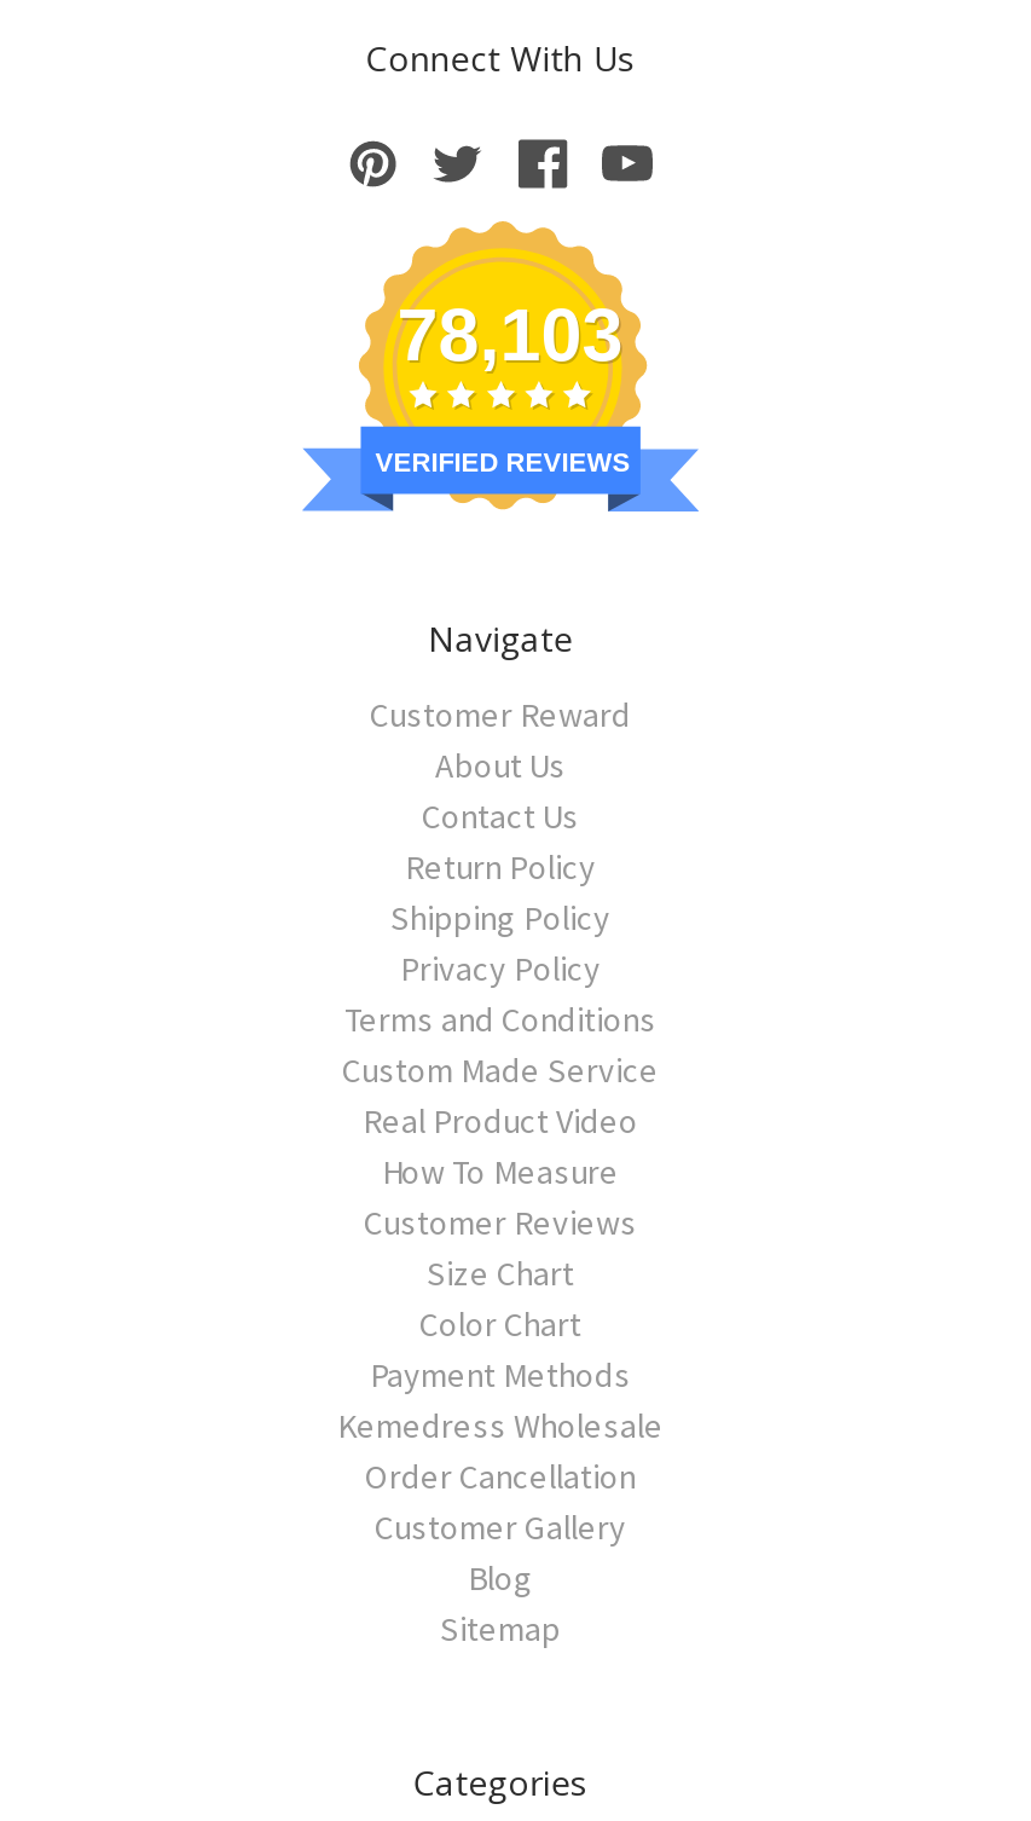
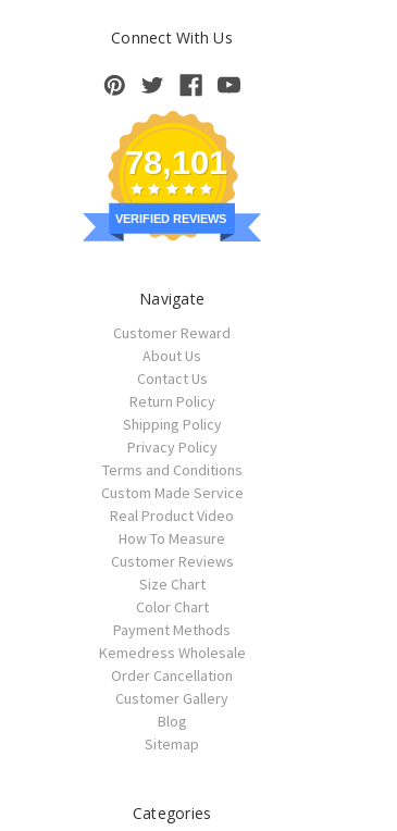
[396,294,622,378] 78,103 -> [125,144,227,182] 78,101

